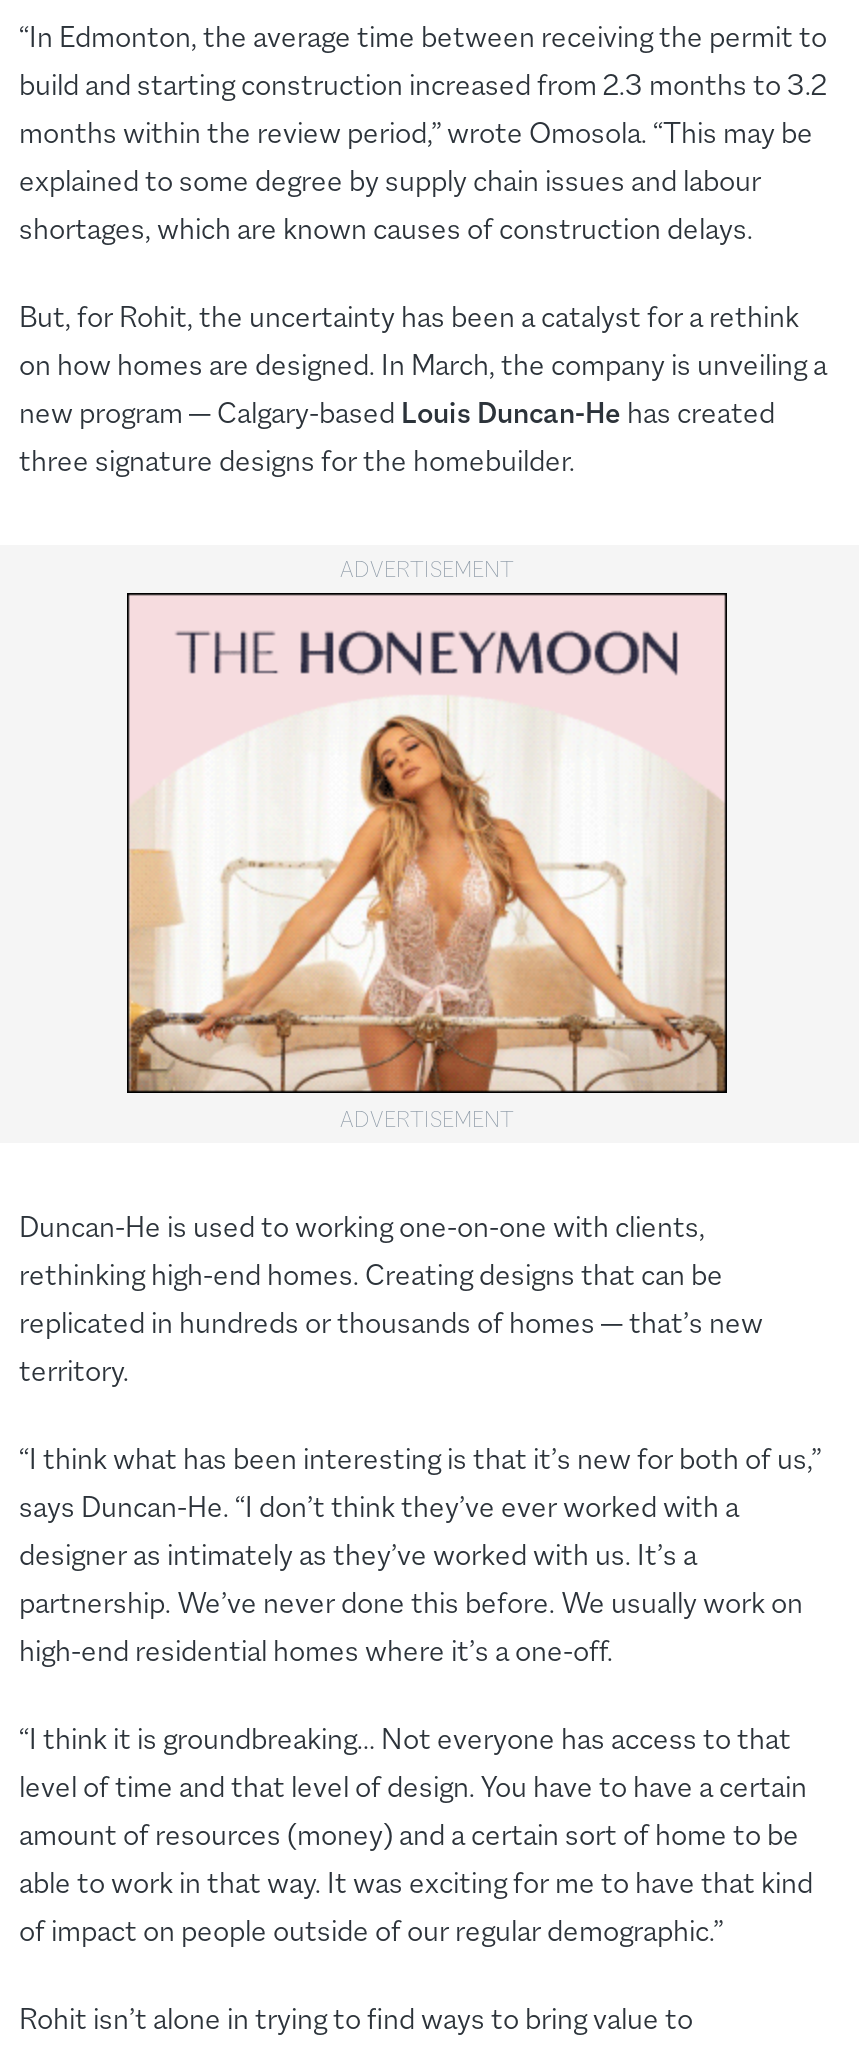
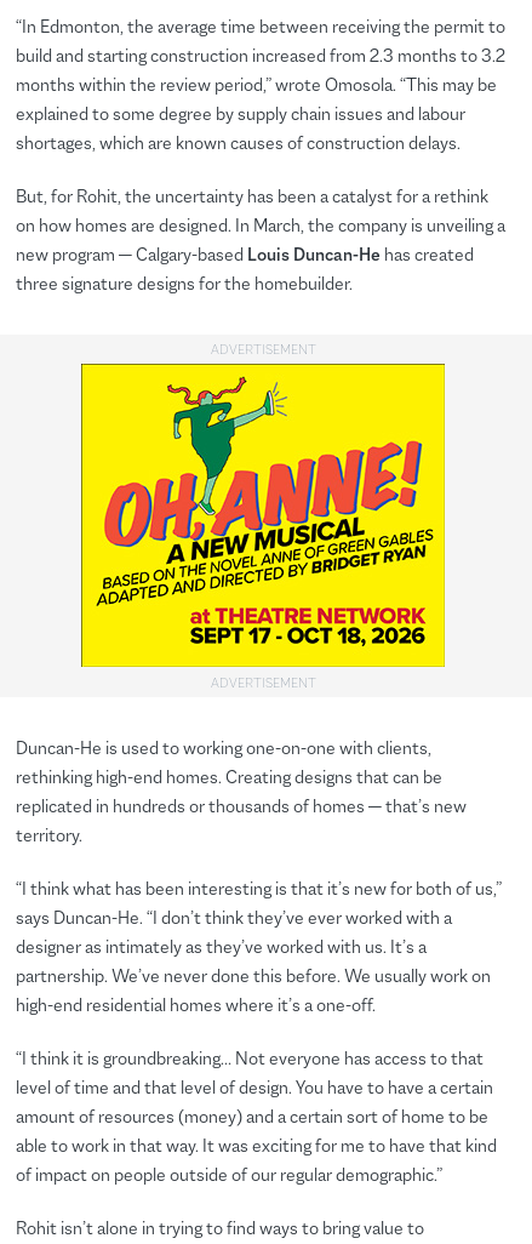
[125,591,729,1095] [image] -> [80,364,446,668] [image]

